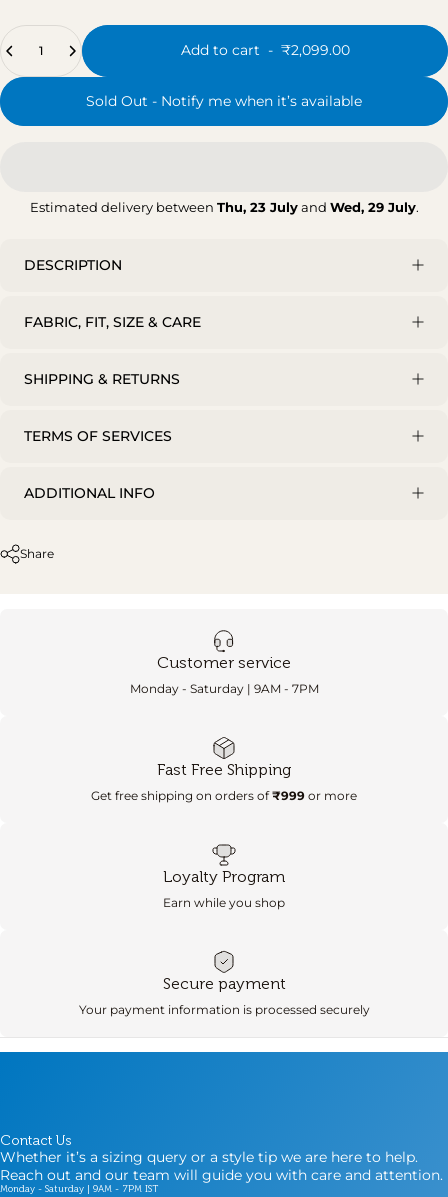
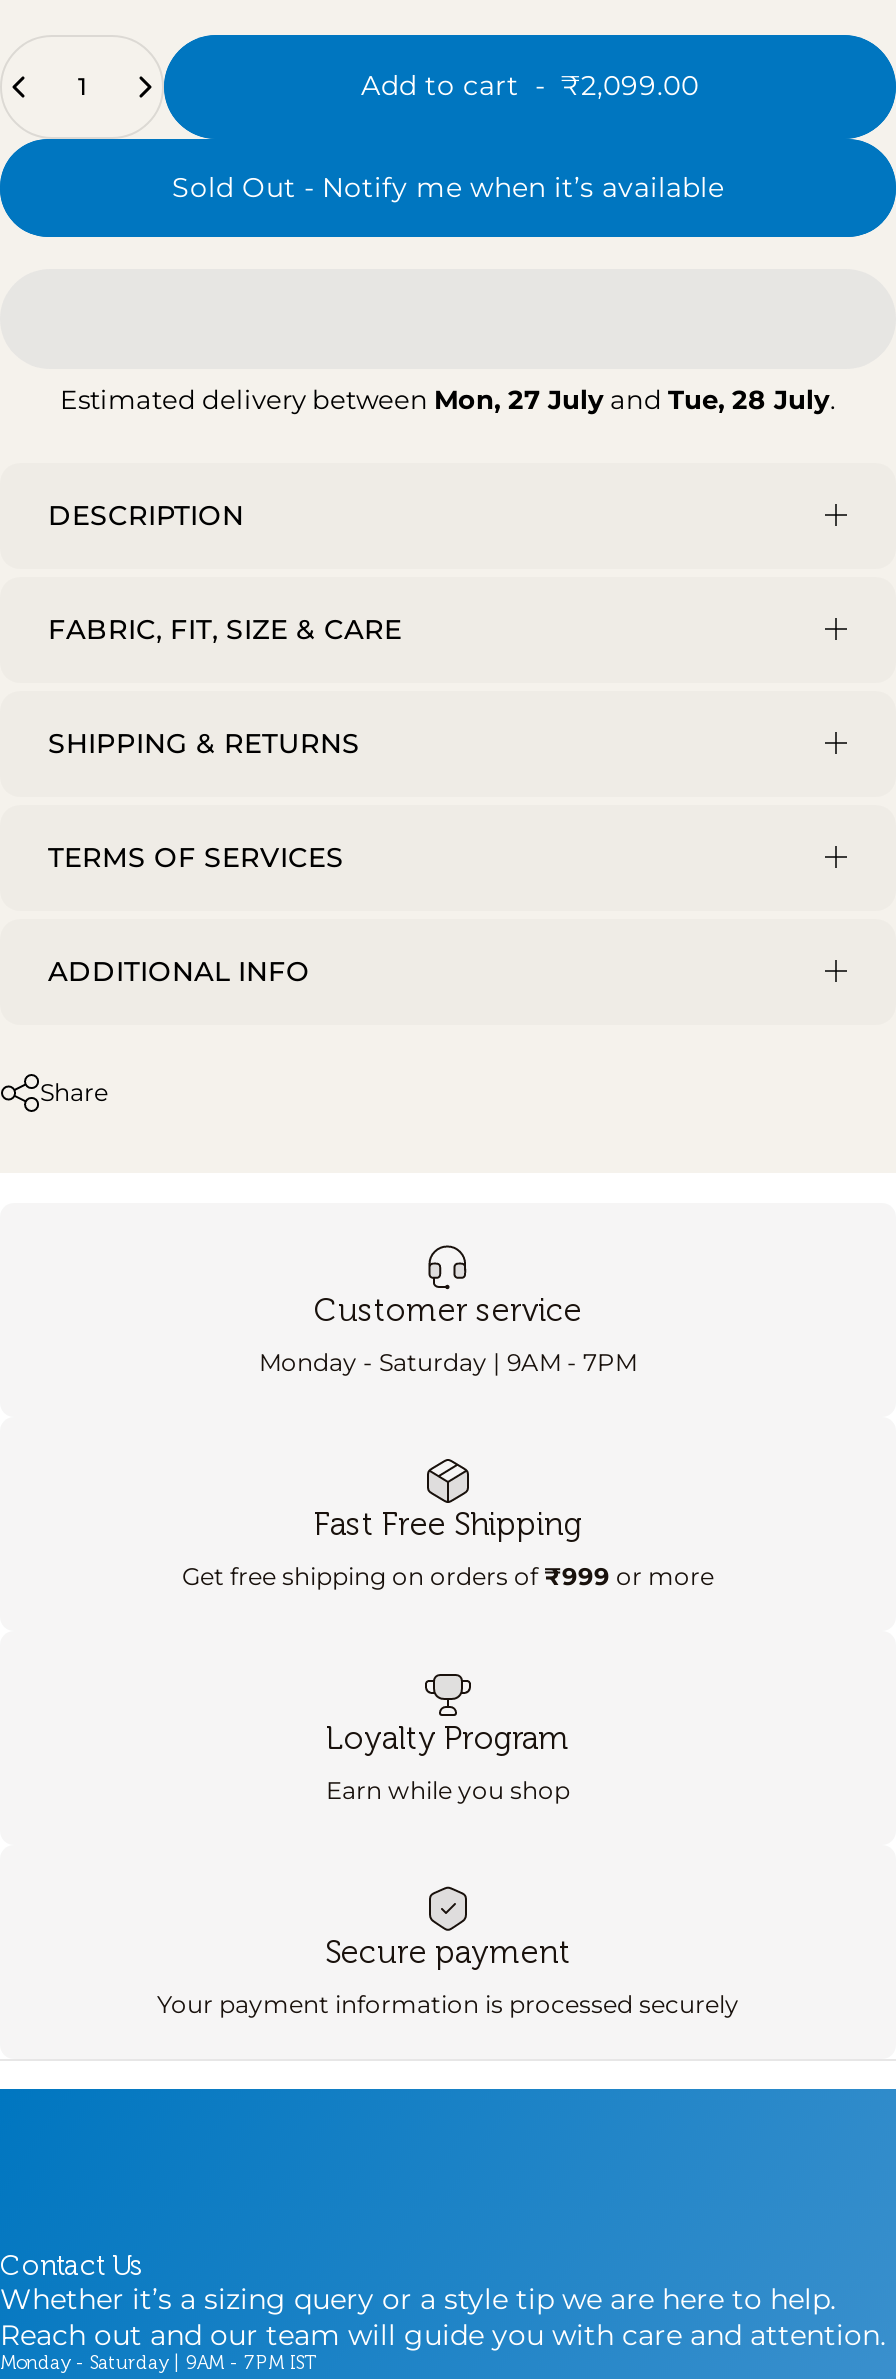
[29,198,418,214] Estimated delivery between Thu, 23 July and Wed, 29 July. -> [60,382,836,414] Estimated delivery between Mon, 27 July and Tue, 28 July.

